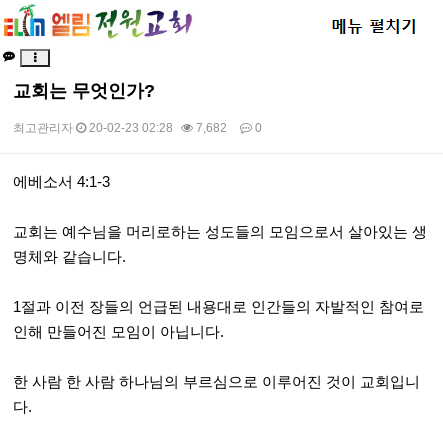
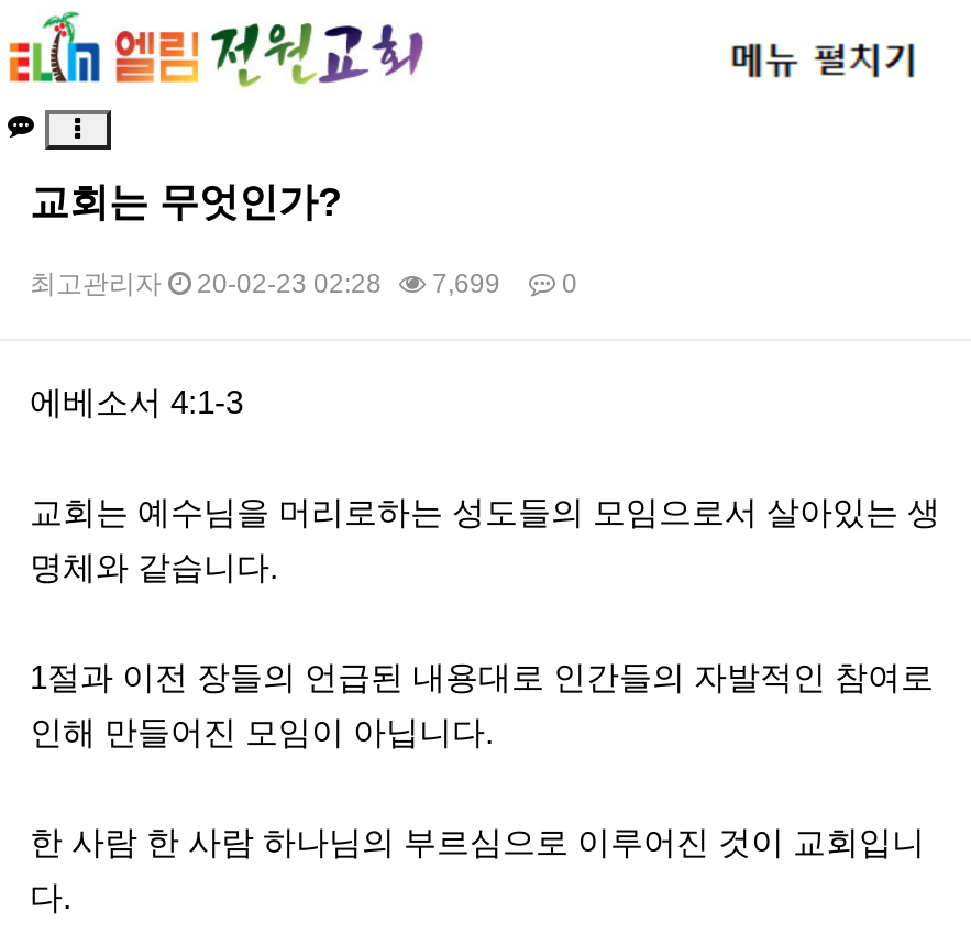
[13,121,262,135] 최고관리자 20-02-23 02:28 7,682 0 -> [30,268,577,299] 최고관리자 20-02-23 02:28 7,699 0

